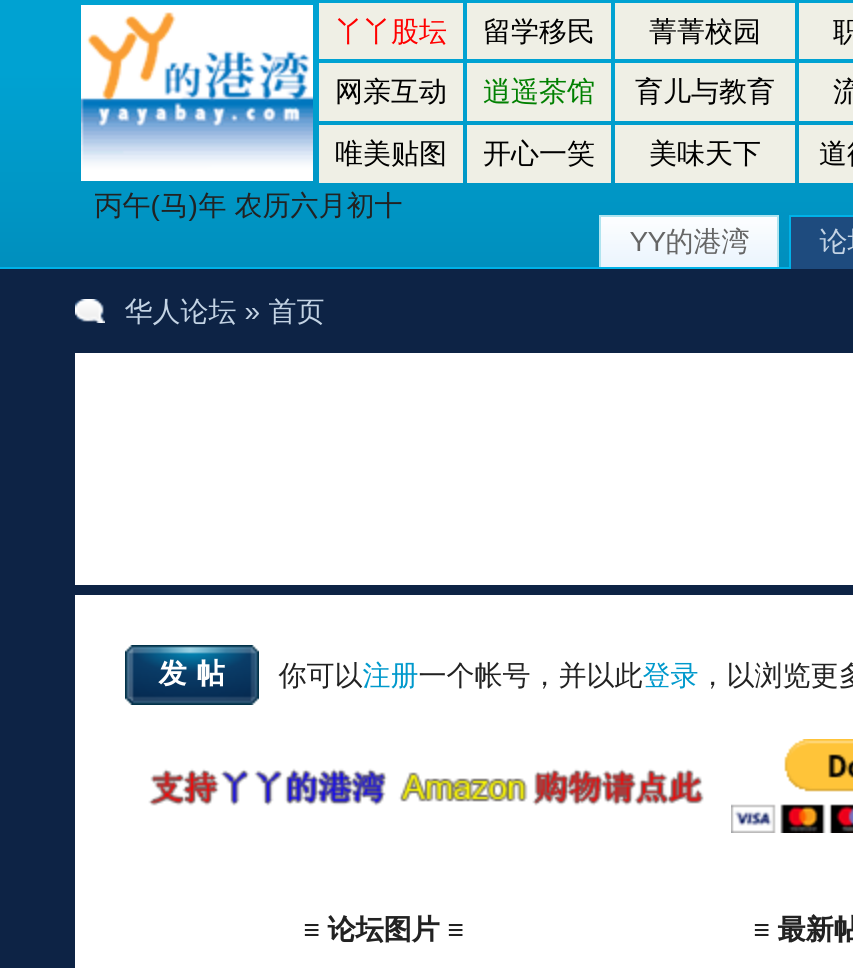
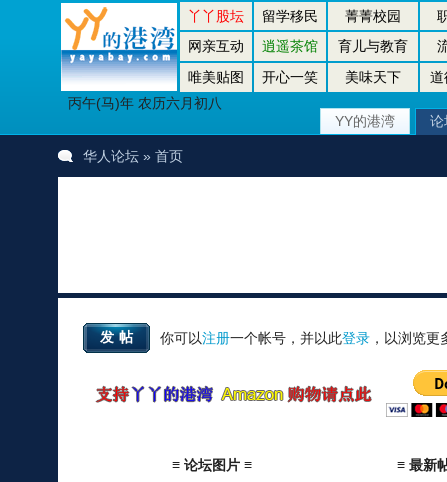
[95,189,403,221] 丙午(马)年 农历六月初十 -> [68,95,222,111] 丙午(马)年 农历六月初八

